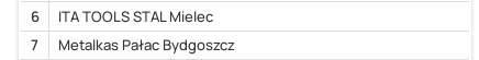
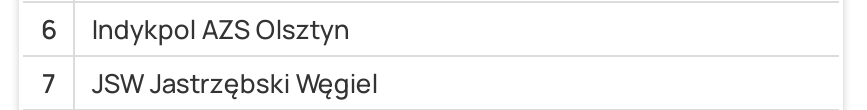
[59,6,213,26] ITA TOOLS STAL Mielec -> [92,12,350,48] Indykpol AZS Olsztyn
[59,35,235,55] Metalkas Pałac Bydgoszcz -> [92,65,378,101] JSW Jastrzębski Węgiel

